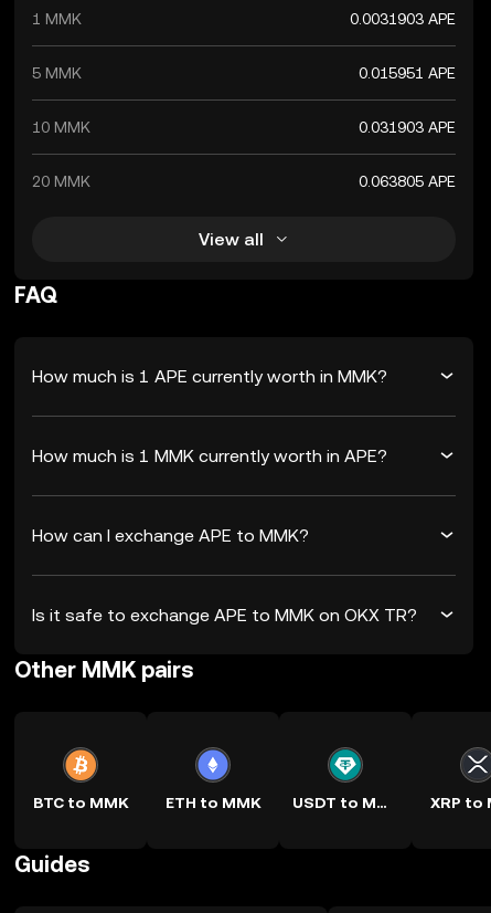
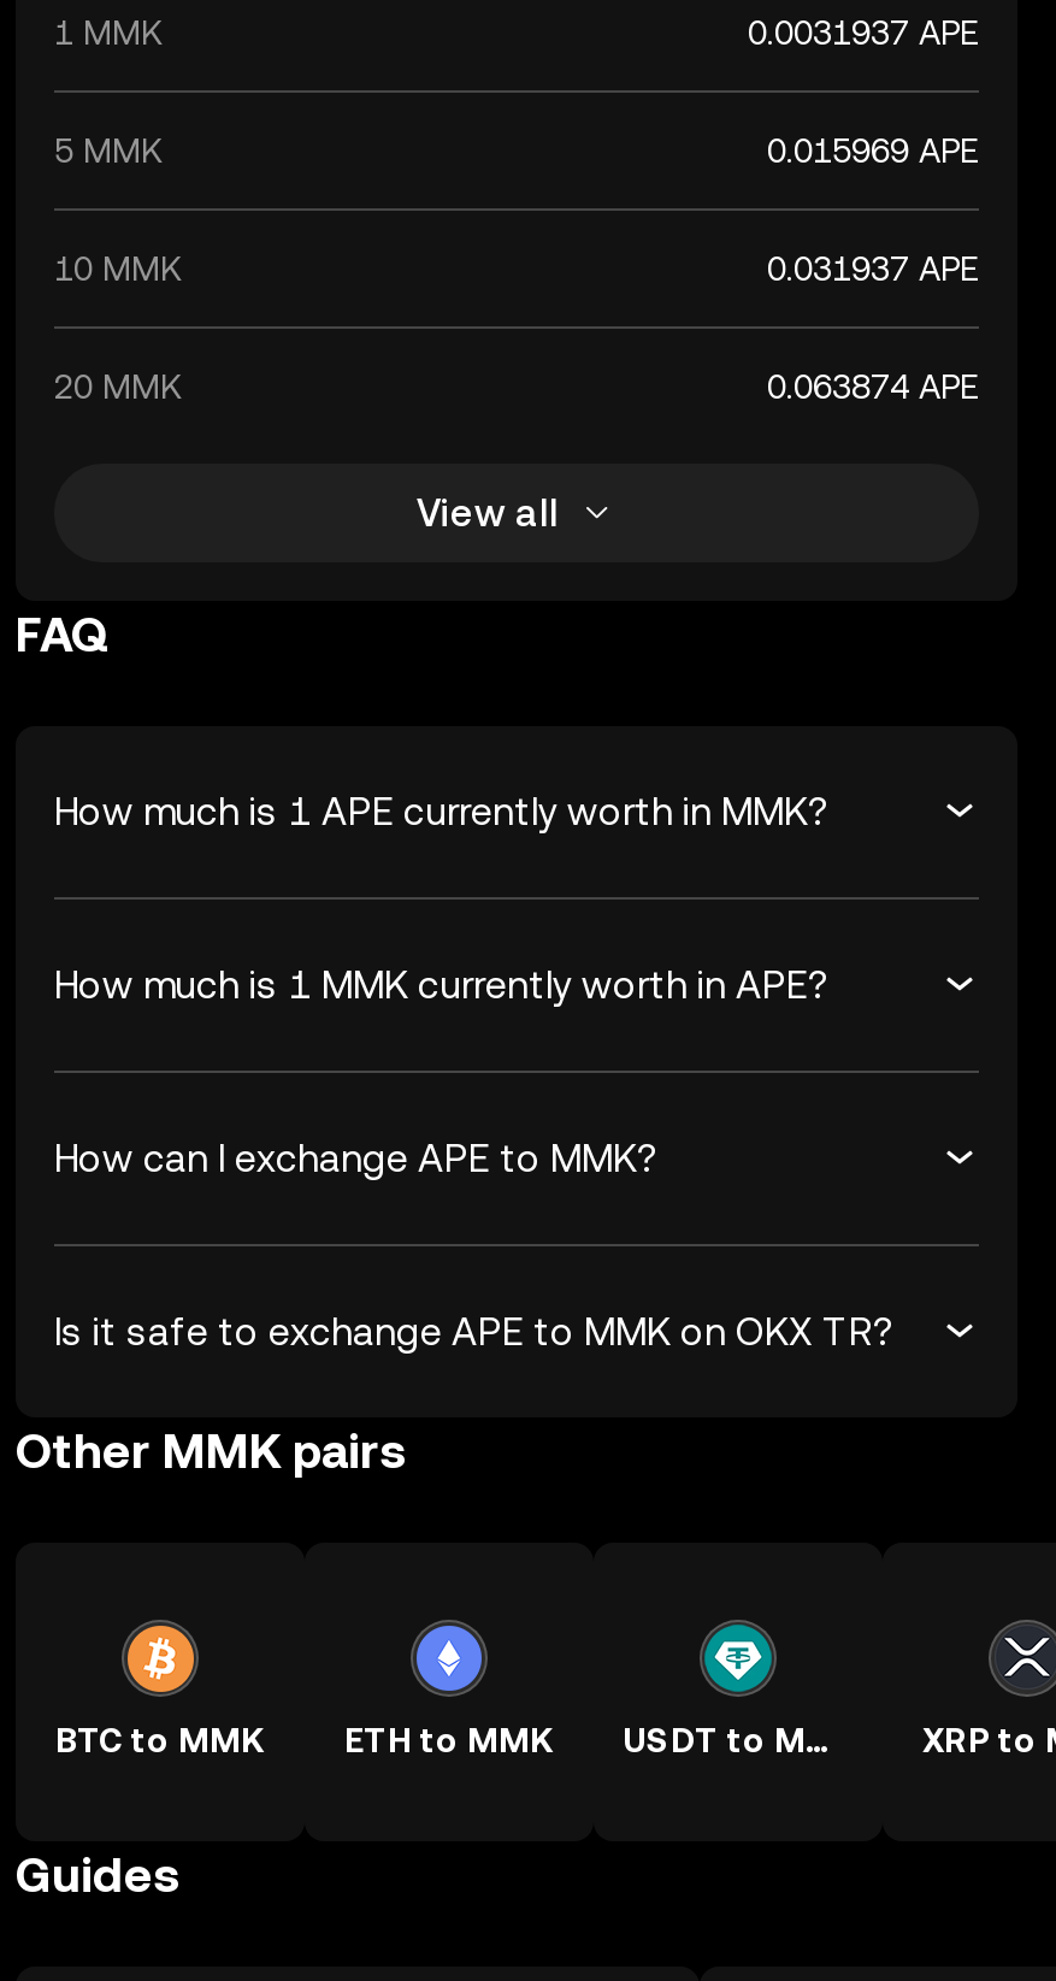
[350,10,456,28] 0.0031903 APE -> [748,13,979,52] 0.0031937 APE
[359,64,456,82] 0.015951 APE -> [767,131,979,170] 0.015969 APE
[359,118,456,136] 0.031903 APE -> [767,249,979,288] 0.031937 APE
[359,172,456,190] 0.063805 APE -> [767,367,979,406] 0.063874 APE

